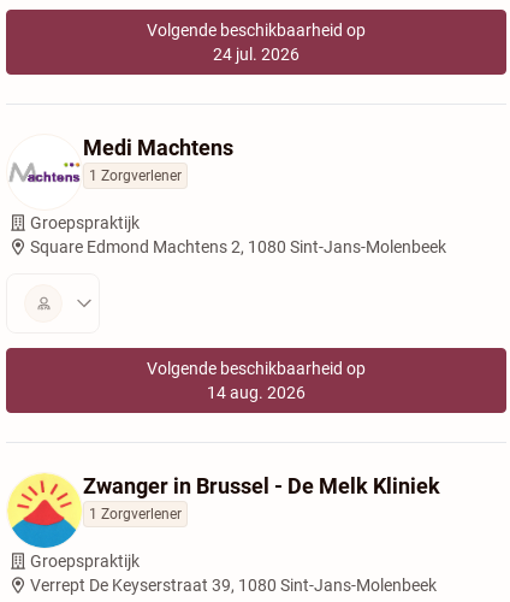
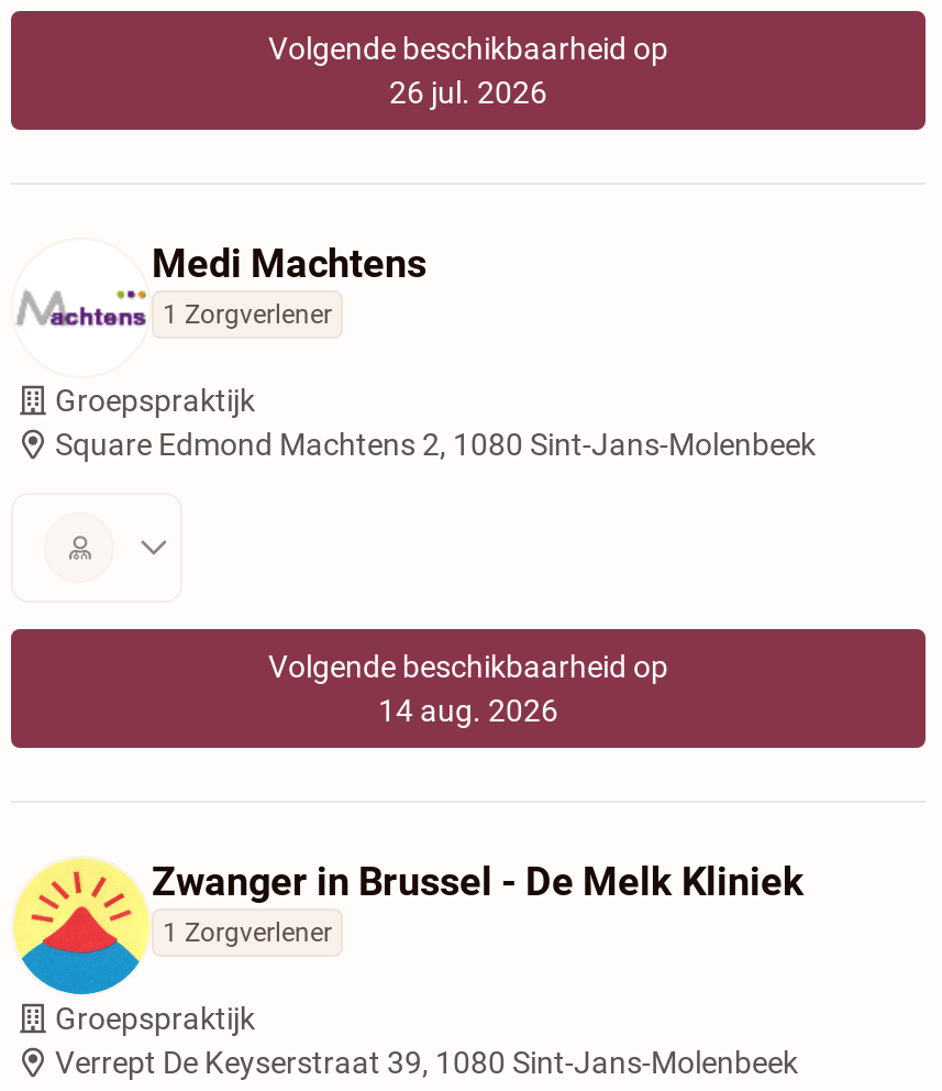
[213,45,300,64] 24 jul. 2026 -> [389,75,547,110] 26 jul. 2026

